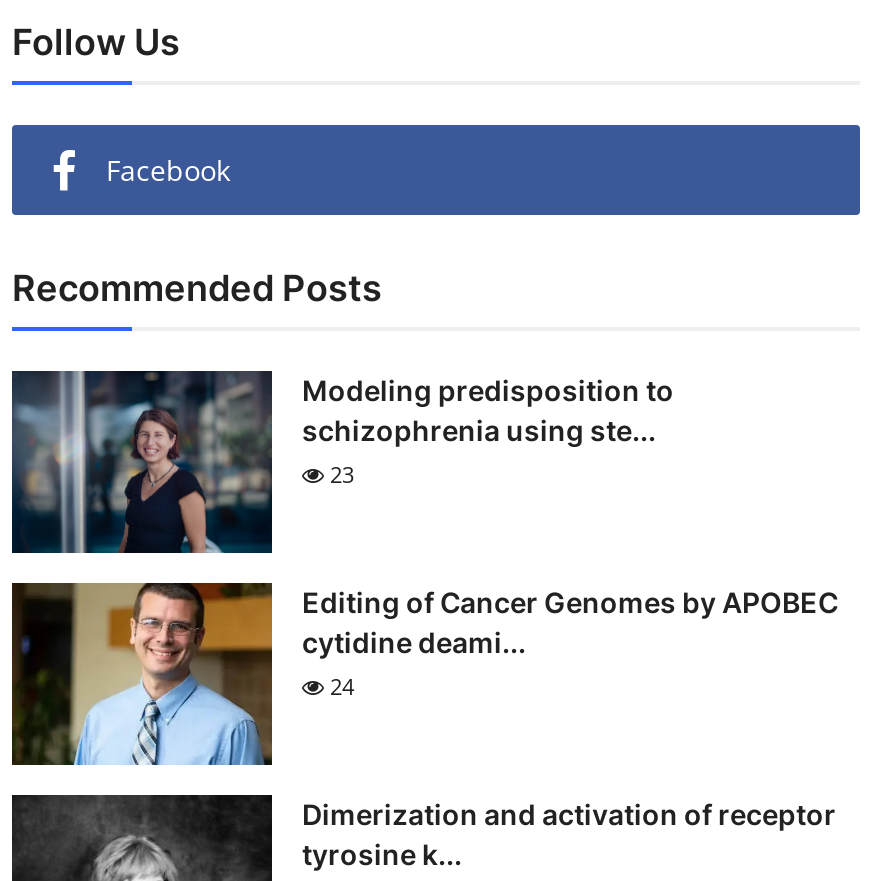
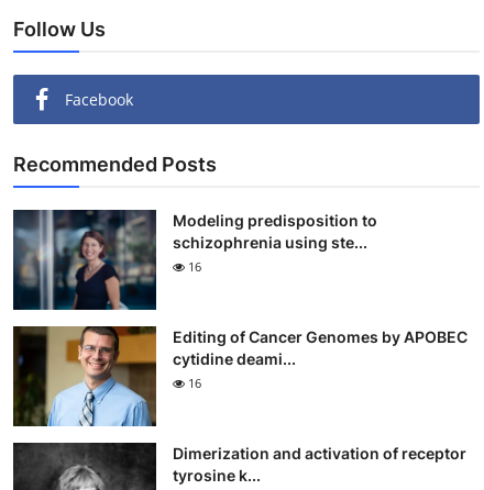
[324,460,354,490] 23 -> [185,259,201,275] 16
[324,672,354,702] 24 -> [185,375,201,391] 16

